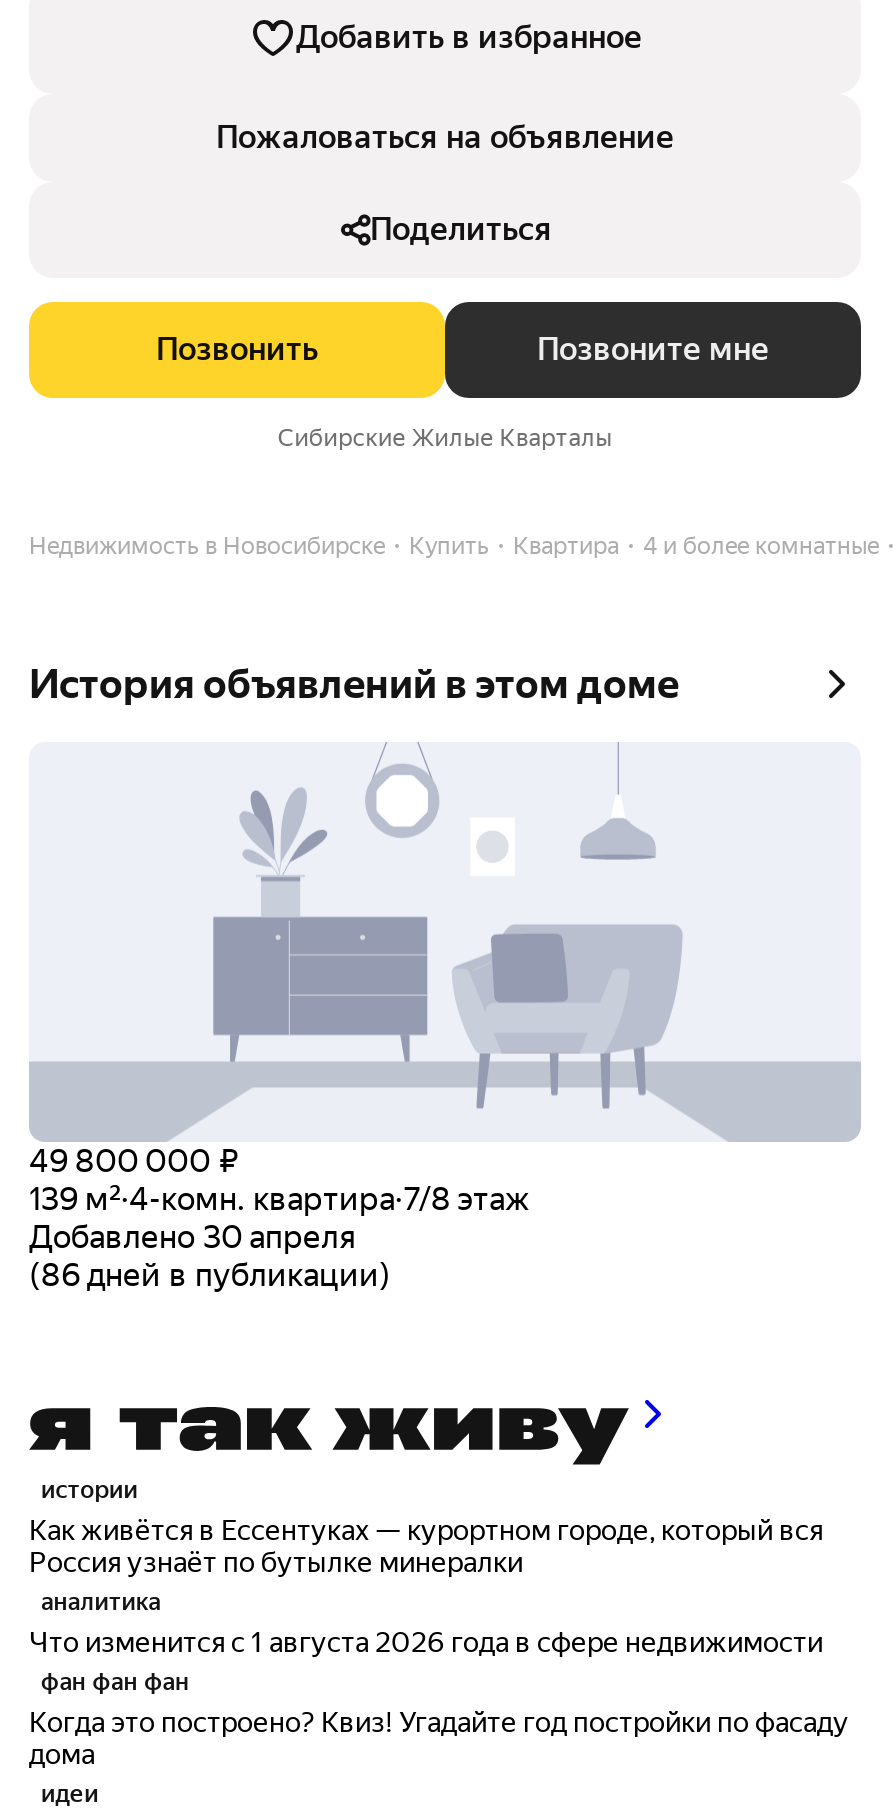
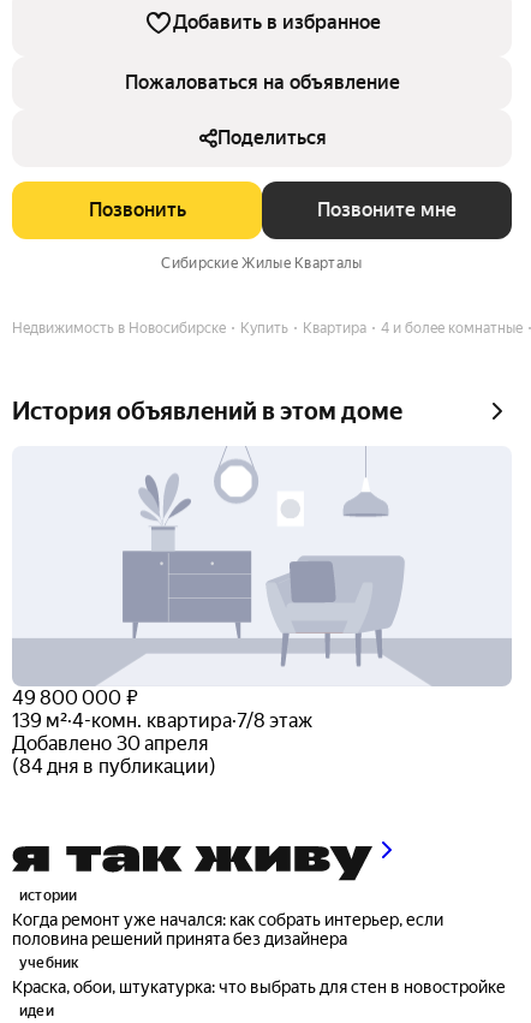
[29,1257,391,1295] (86 дней в публикации) -> [12,755,216,778] (84 дня в публикации)
[29,1514,849,1770] Как живётся в Ессентуках — курортном городе, который вся | Россия узнаёт по бутылке минералки | аналитика | Что изменится с 1 августа 2026 года в сфере недвижимости | фан фан фан | Когда это построено? Квиз! Угадайте год постройки по фасаду | дома -> [12,910,506,997] Когда ремонт уже начался: как собрать интерьер, если | половина решений принята без дизайнера | учебник | Краска, обои, штукатурка: что выбрать для стен в новостройке

